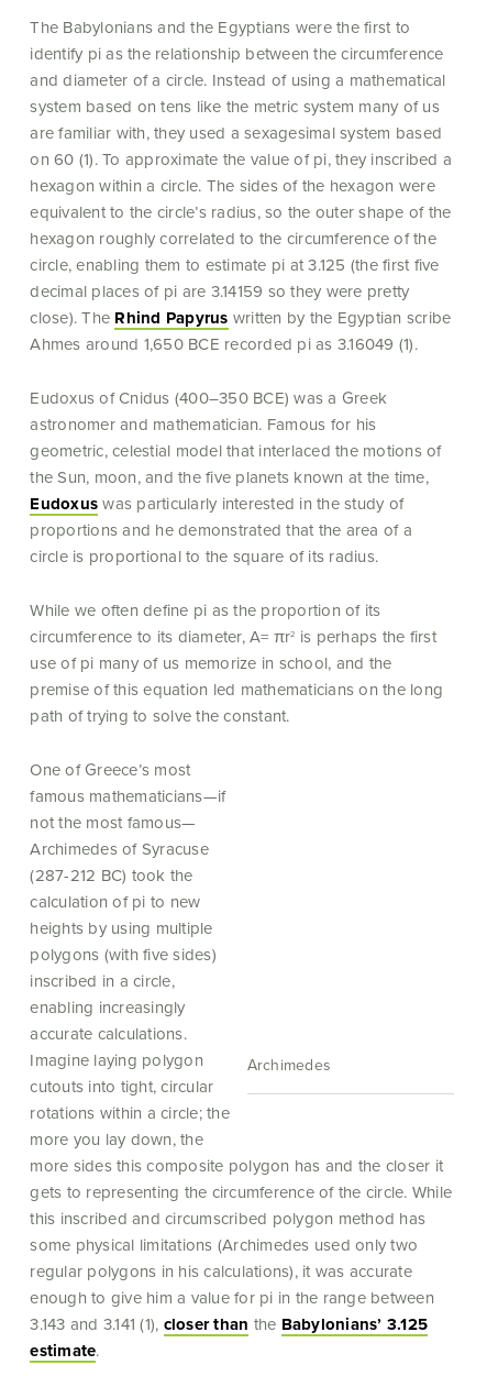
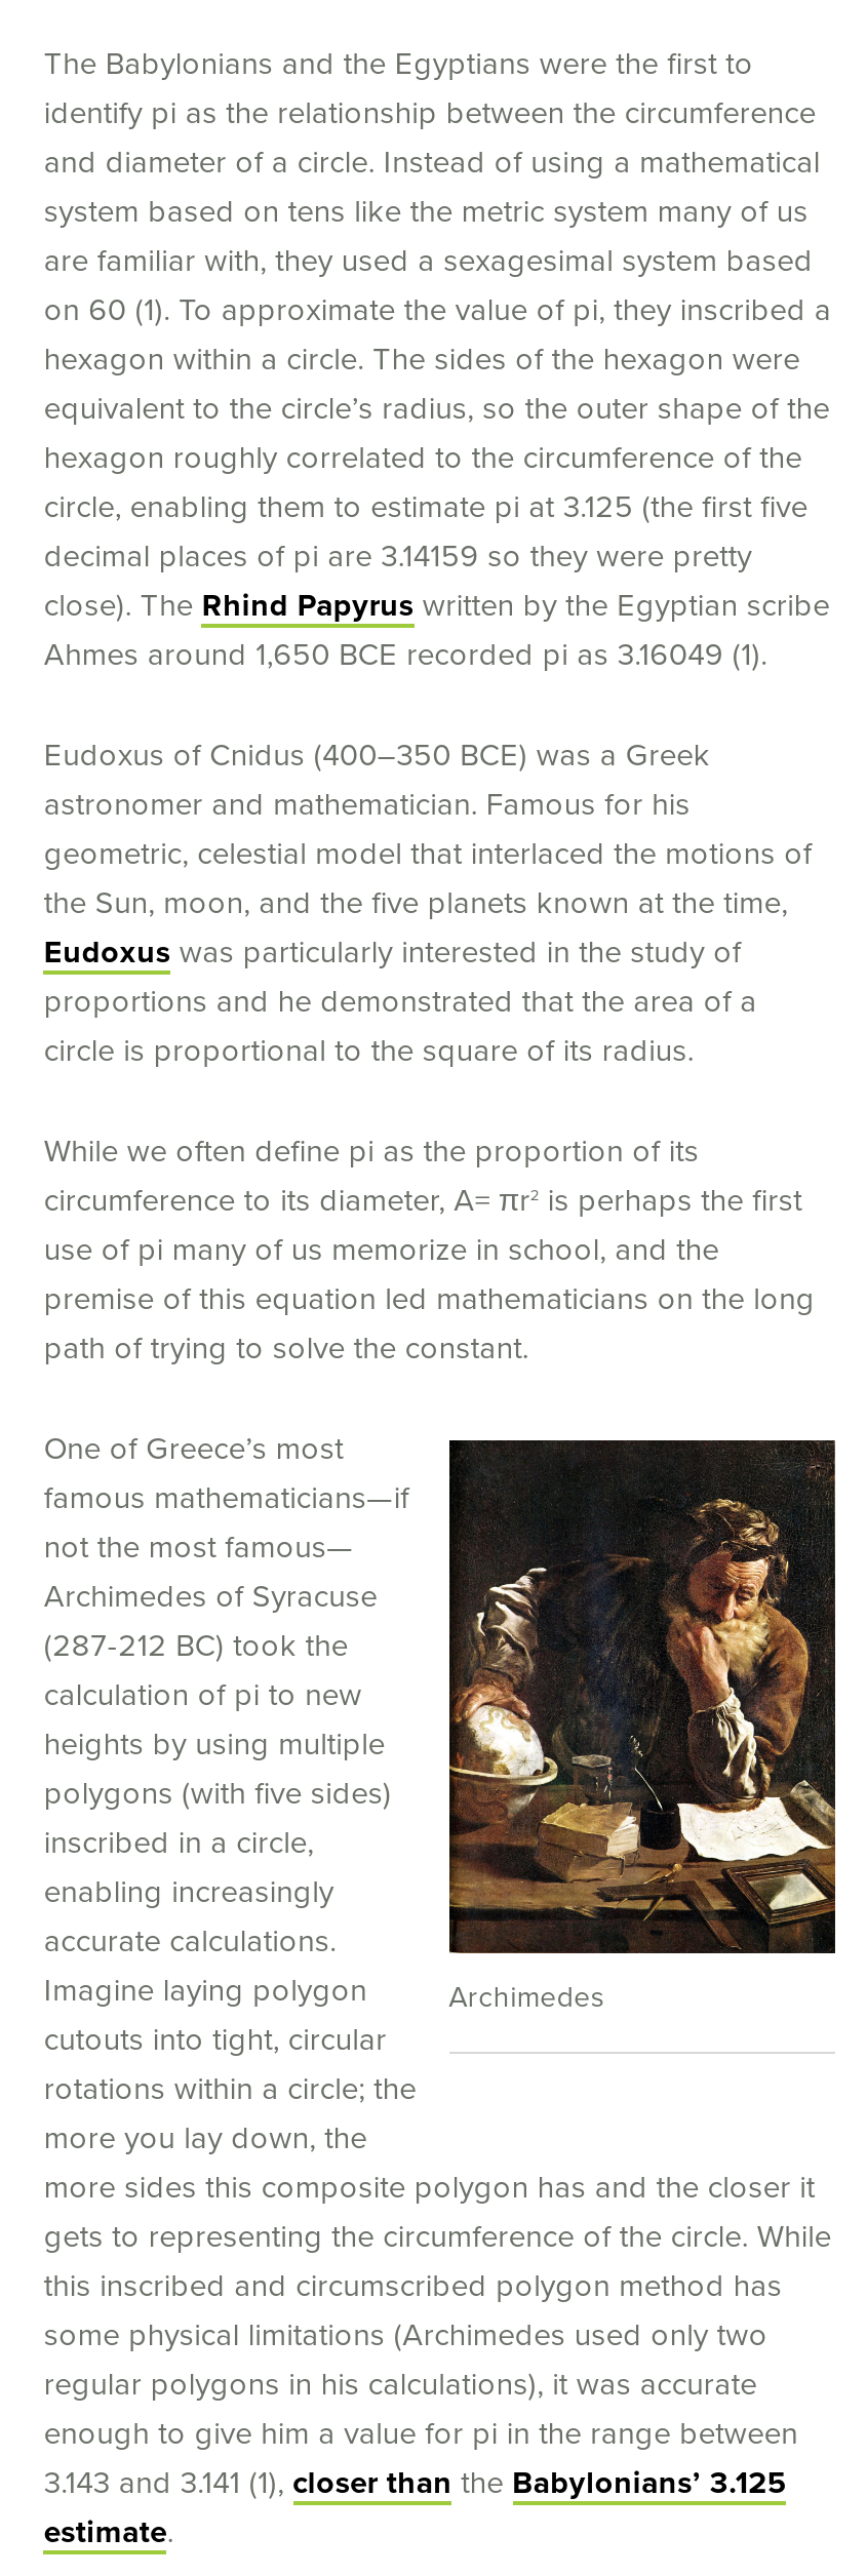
none -> [447,1438,837,1955] [image]

